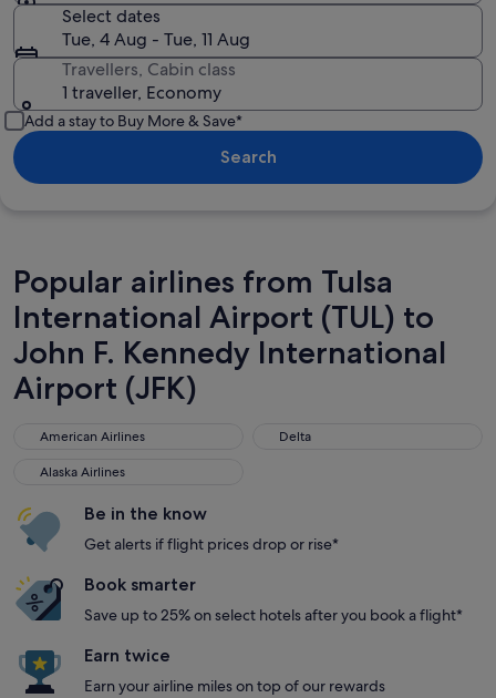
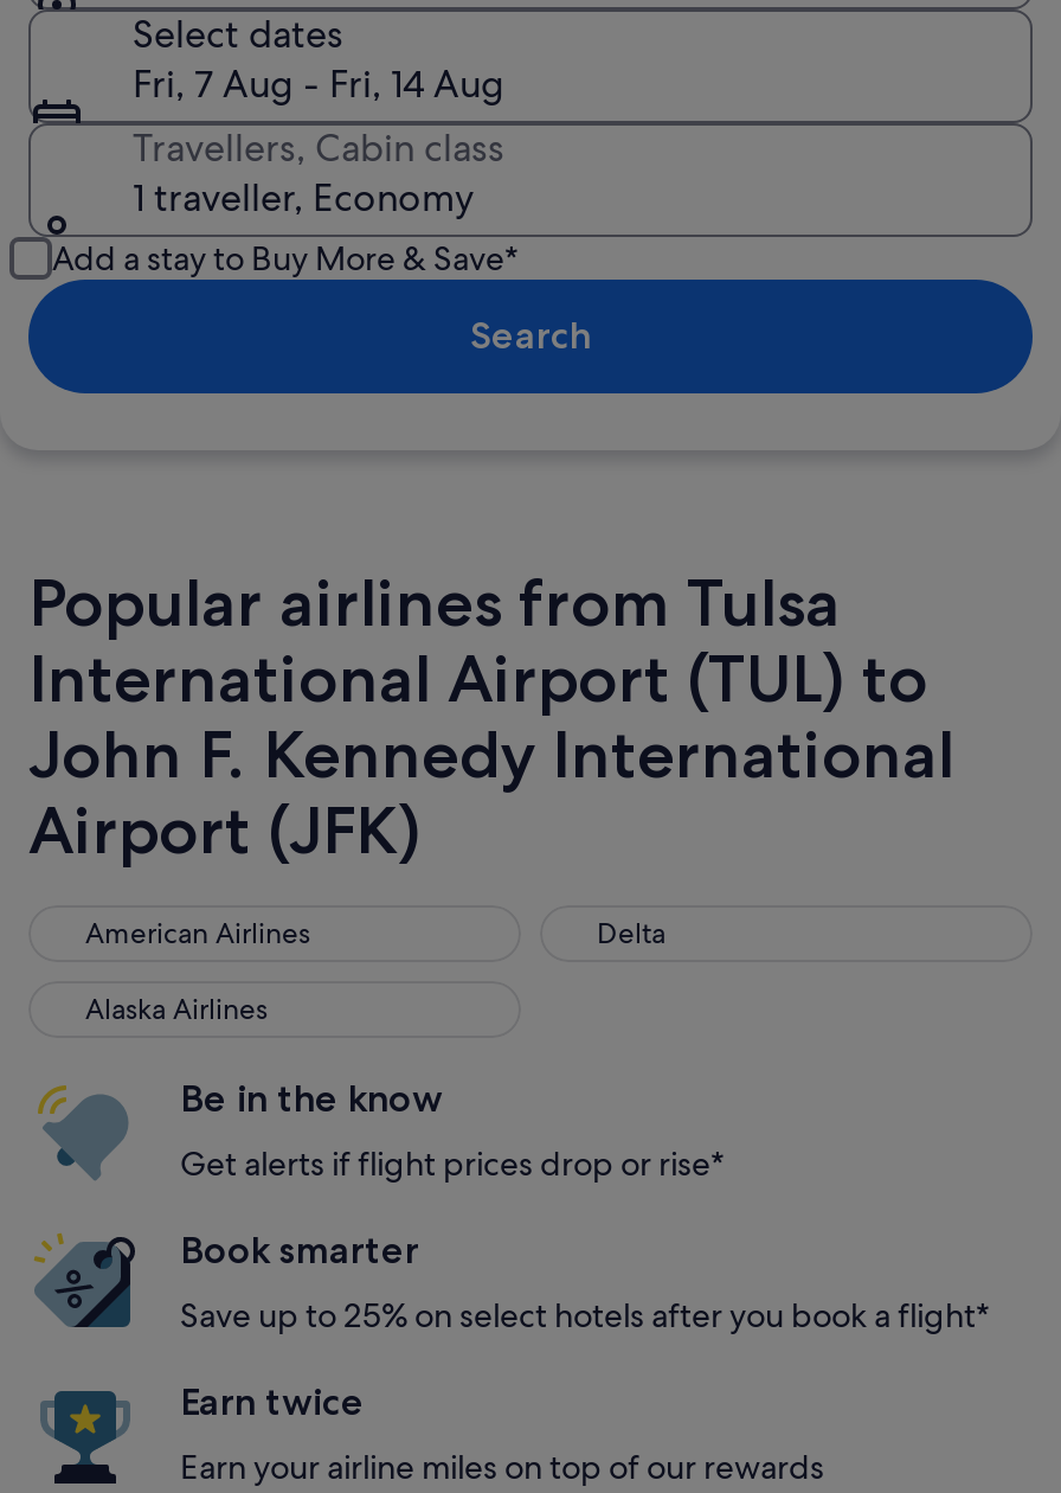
[62,28,250,51] Tue, 4 Aug - Tue, 11 Aug -> [133,59,504,109] Fri, 7 Aug - Fri, 14 Aug

